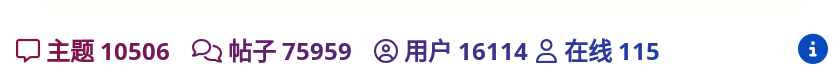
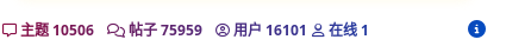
[404,34,528,68] 用户 16114 -> [233,20,307,40] 用户 16101
[564,34,660,68] 在线 115 -> [329,20,369,40] 在线 1

